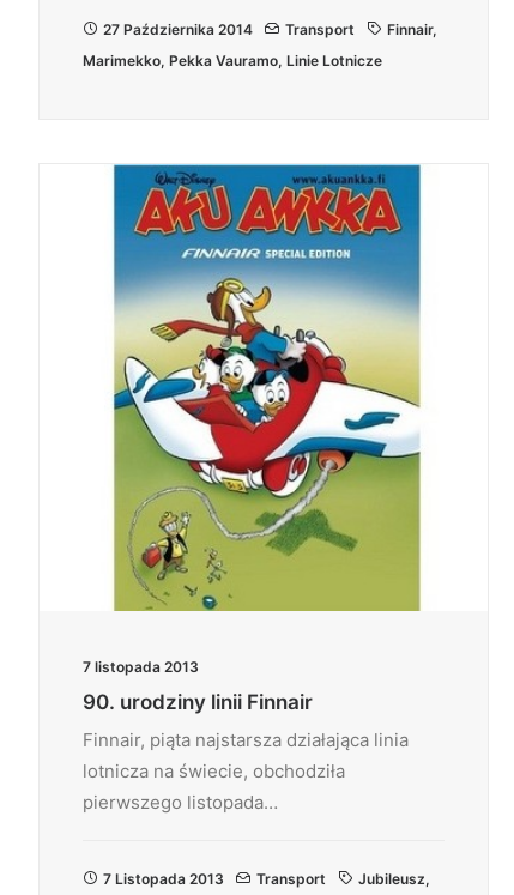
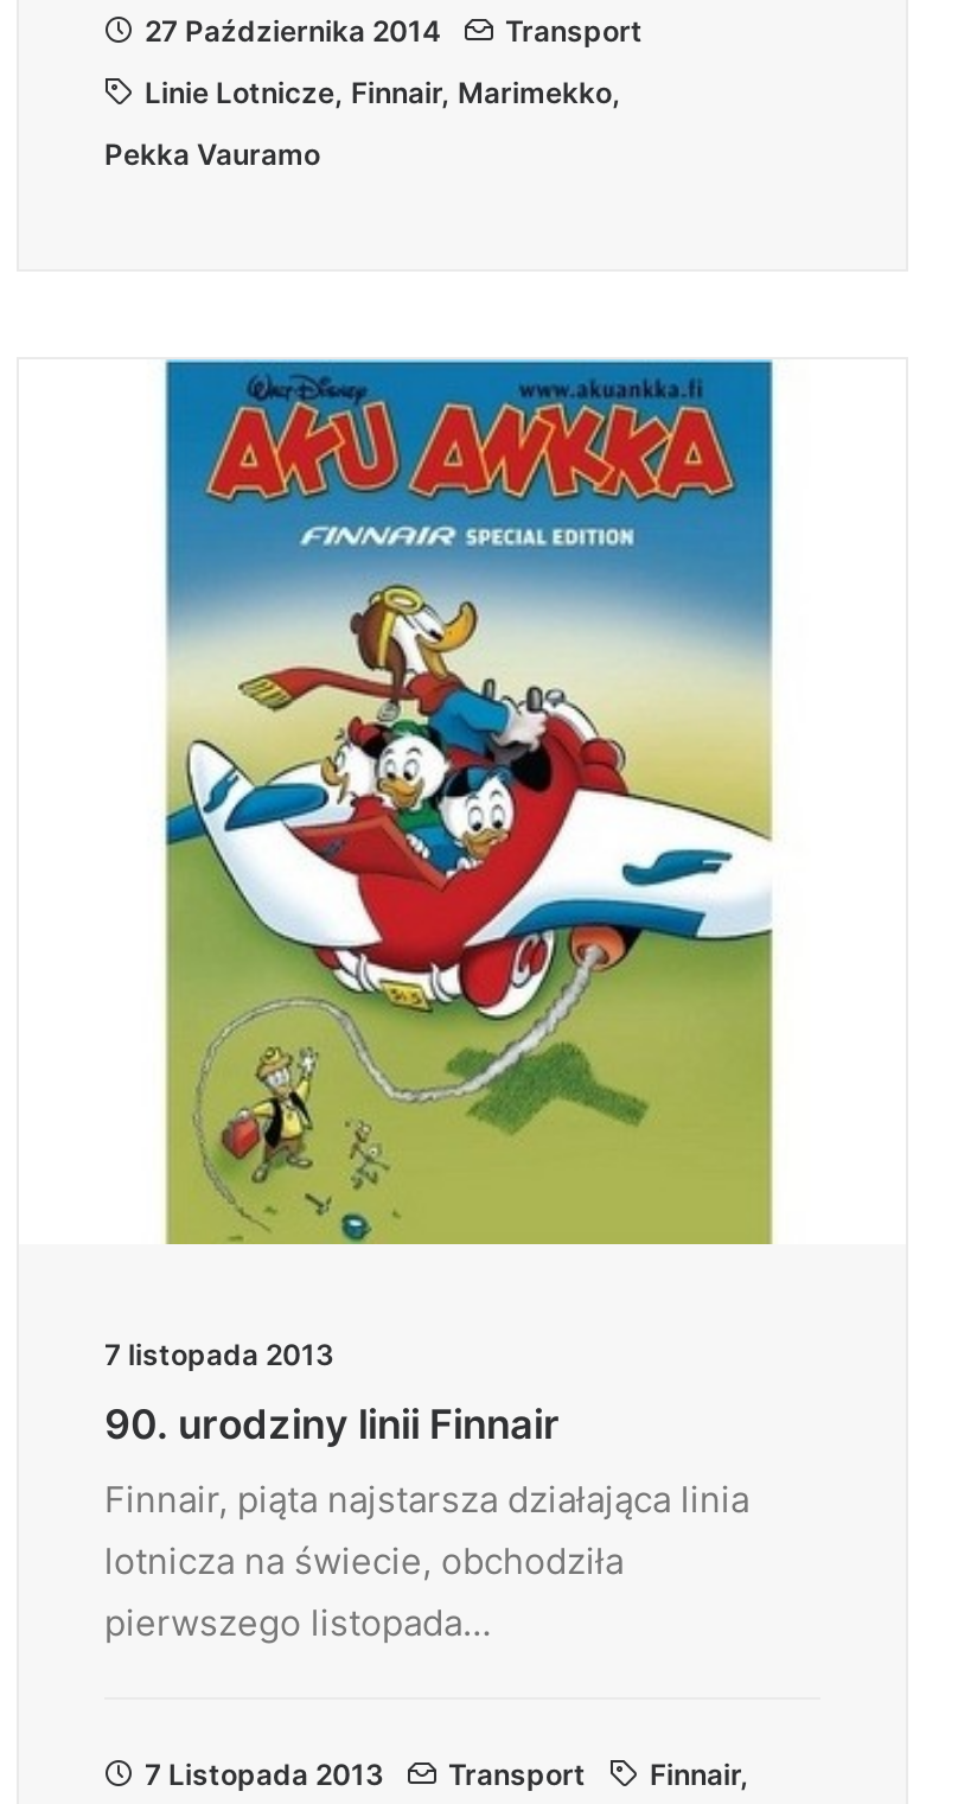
moved [387,20,437,38] -> [650,1757,749,1792]: Finnair,
none -> [145,75,621,110] Linie Lotnicze, Finnair, Marimekko,
[83,52,382,69] Marimekko, Pekka Vauramo, Linie Lotnicze -> [104,136,320,172] Pekka Vauramo
[358,870,430,888] Jubileusz, -> none

